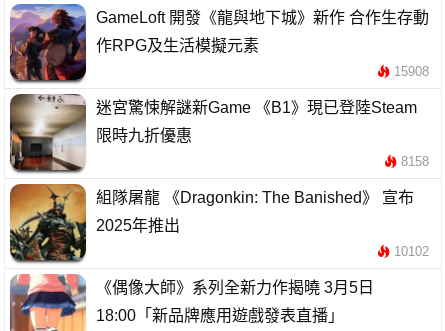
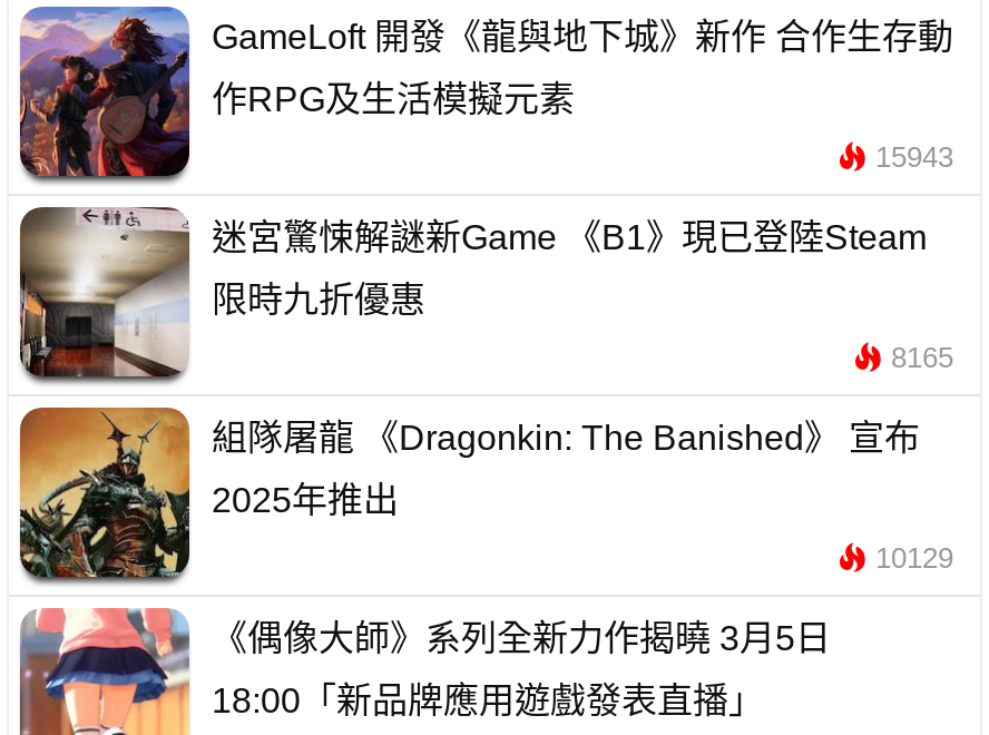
[394,64,429,79] 15908 -> [875,140,953,174] 15943
[401,154,429,169] 8158 -> [891,341,953,374] 8165
[394,244,429,259] 10102 -> [875,541,953,575] 10129

